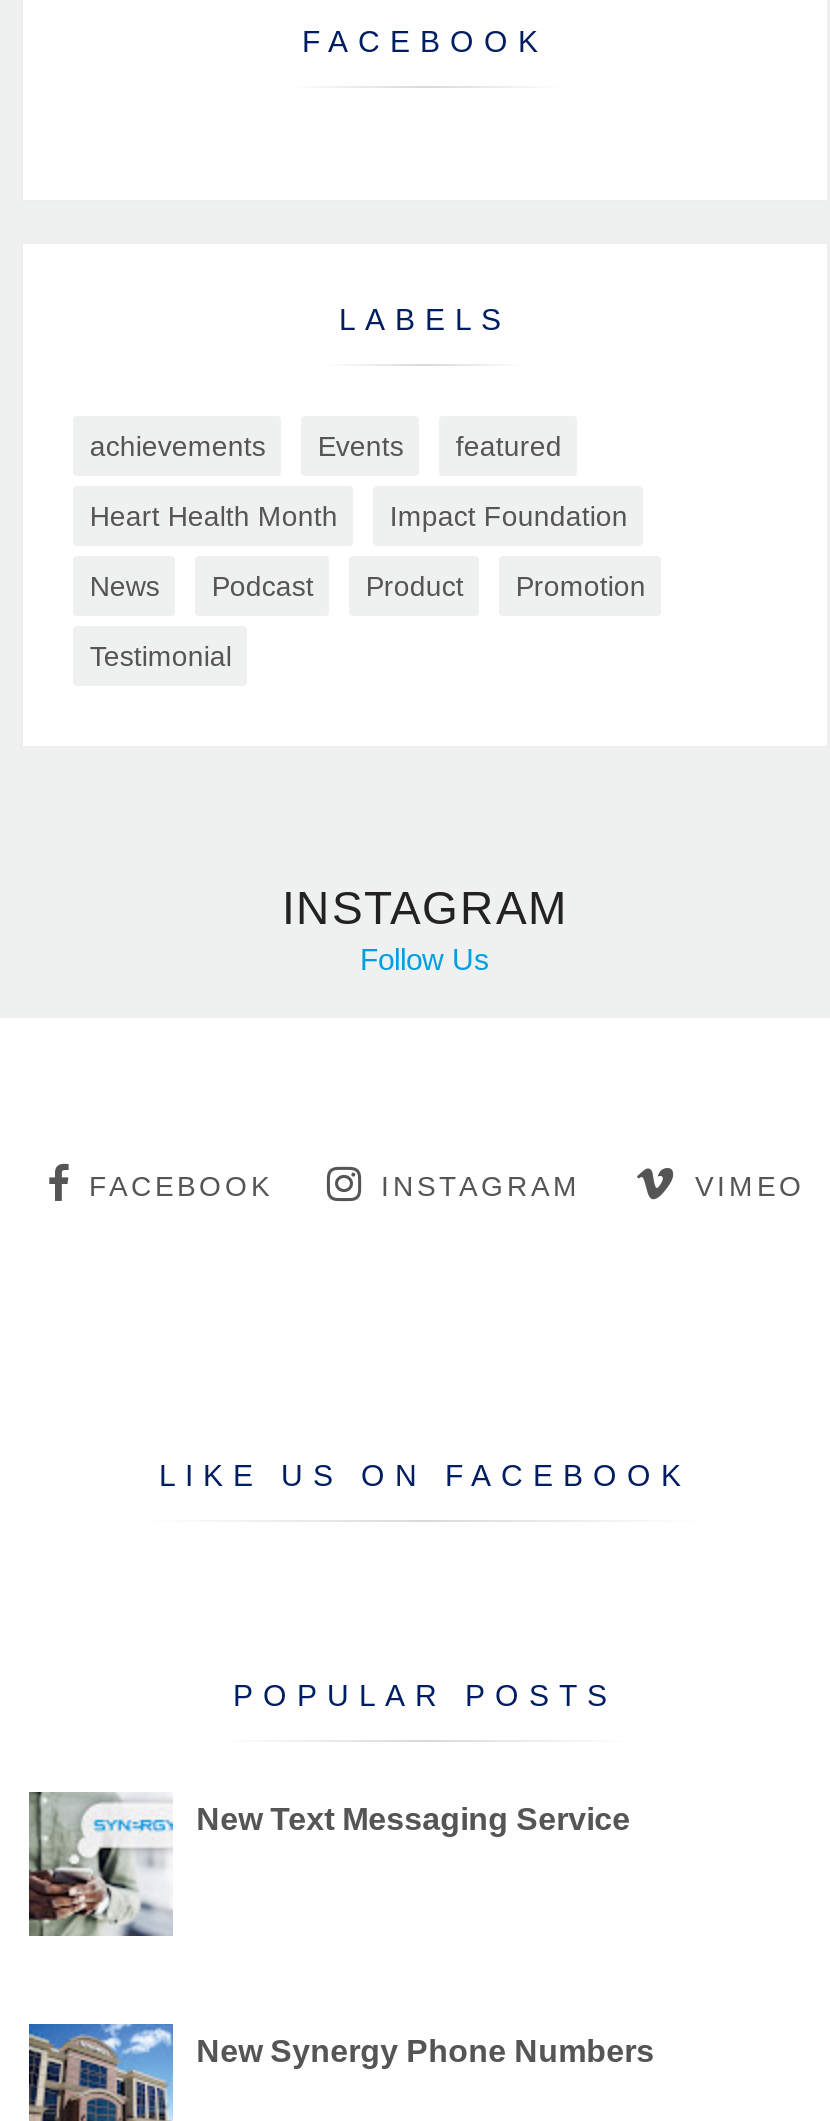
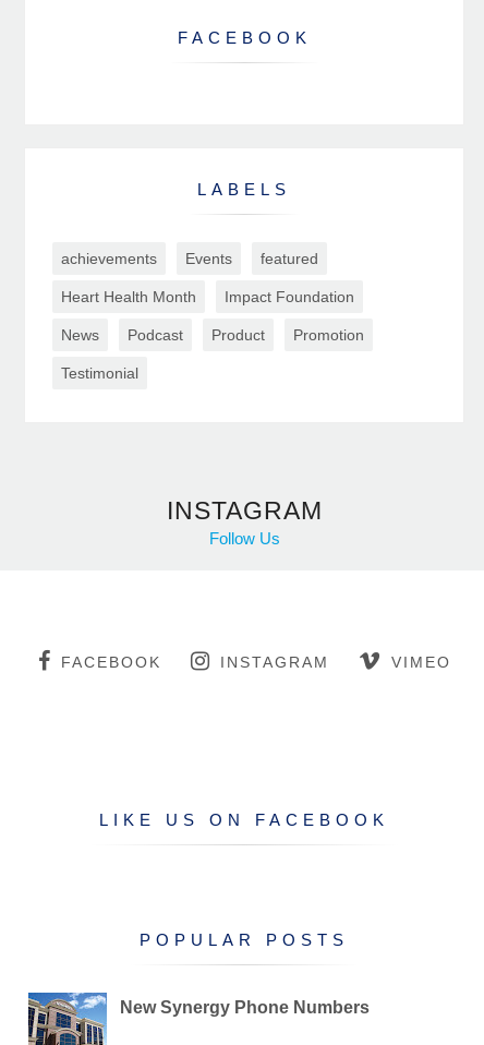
[27,1790,630,1940] [image] | New Text Messaging Service -> none

